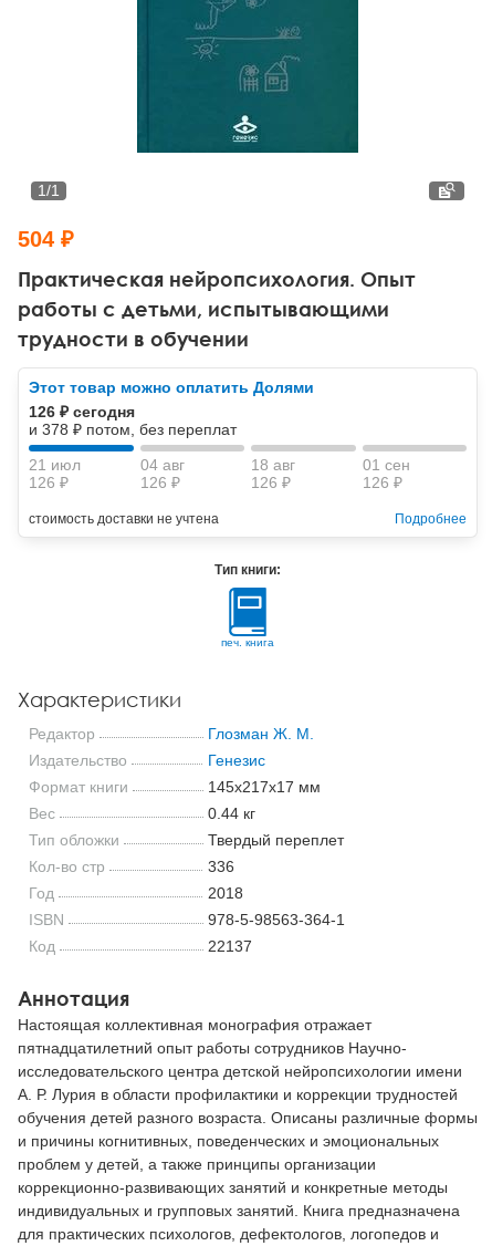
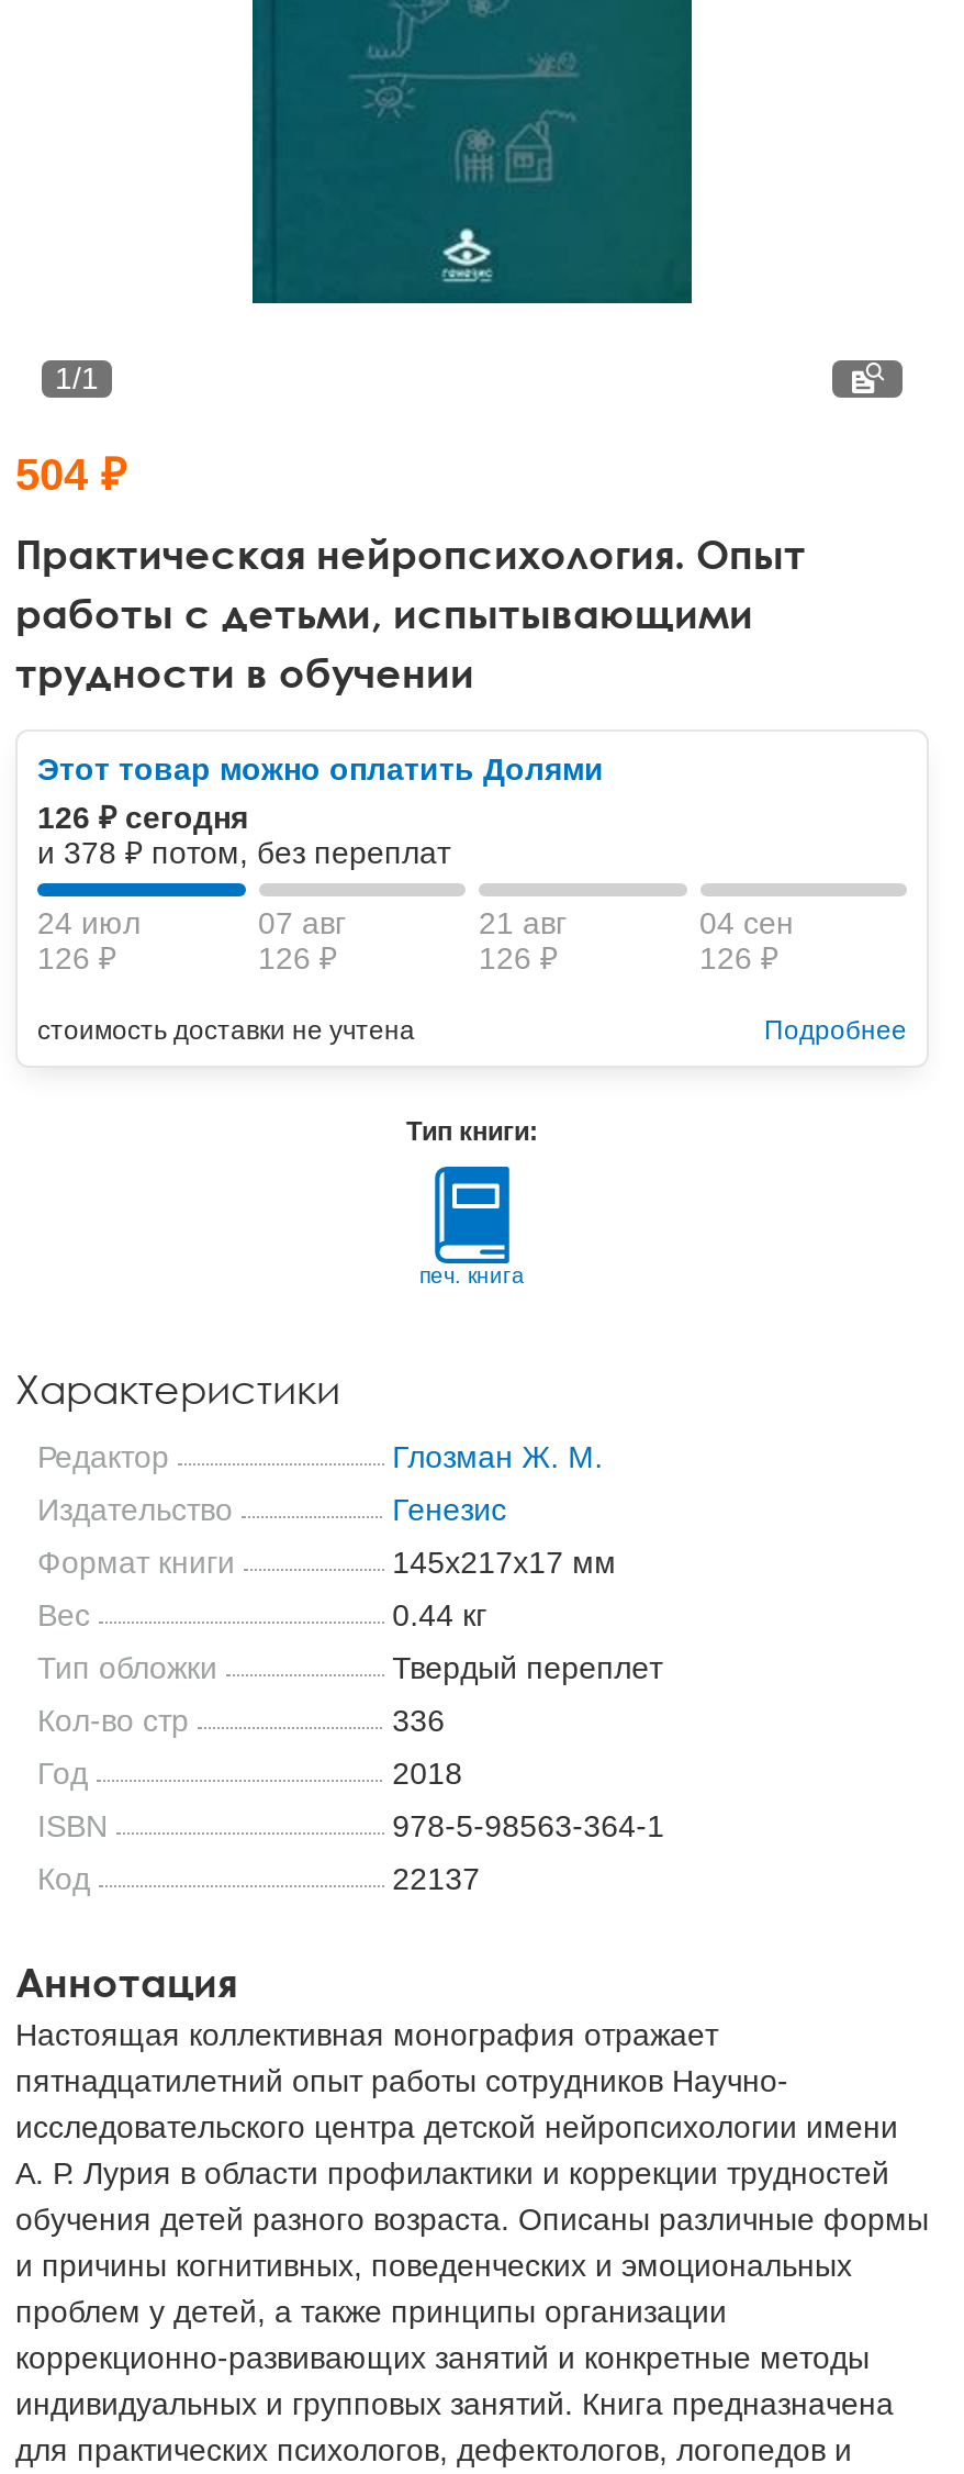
[29,456,81,474] 21 июл -> [37,905,141,940] 24 июл
[140,456,184,474] 04 авг -> [258,905,346,940] 07 авг
[251,456,295,474] 18 авг -> [479,905,567,940] 21 авг
[362,456,410,474] 01 сен -> [699,905,794,940] 04 сен

